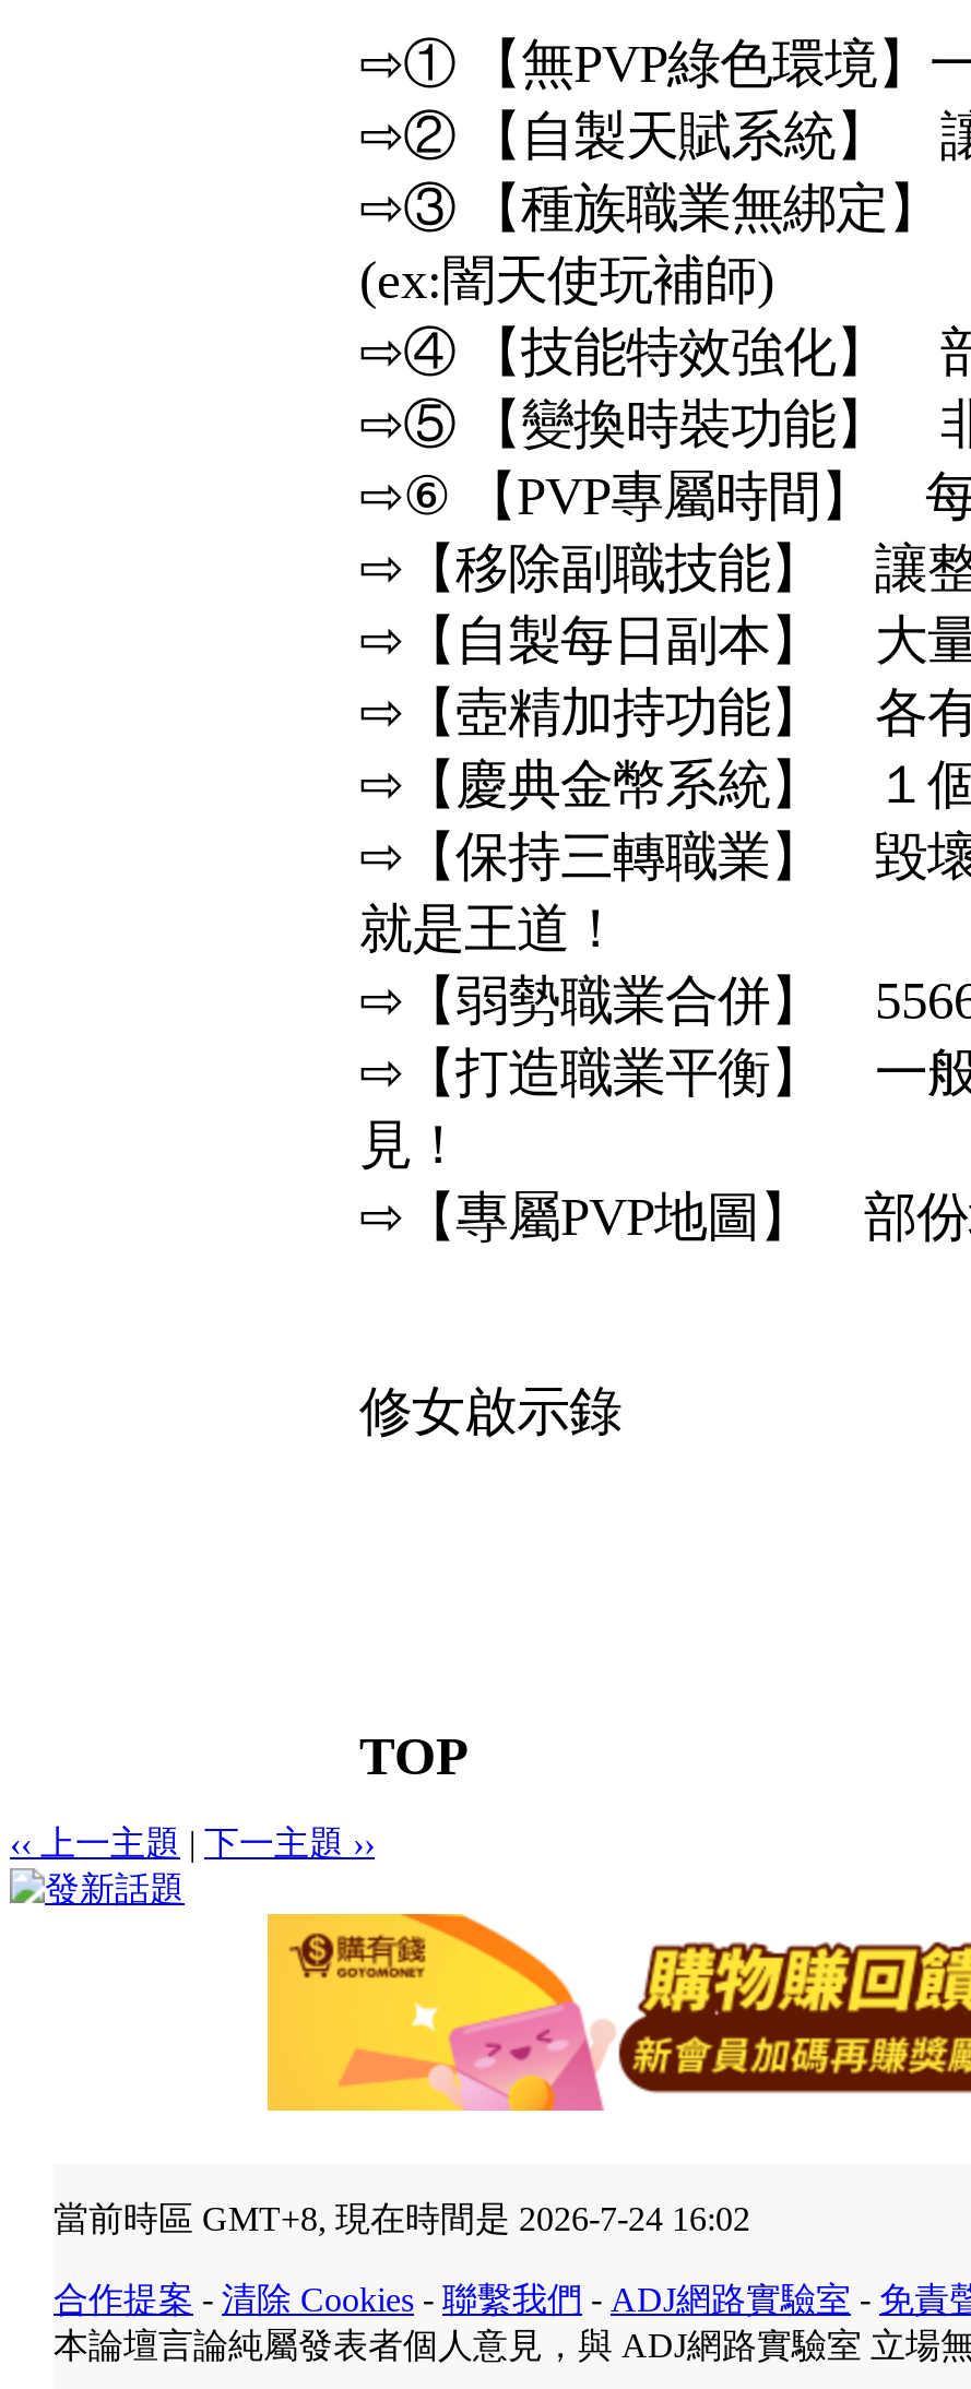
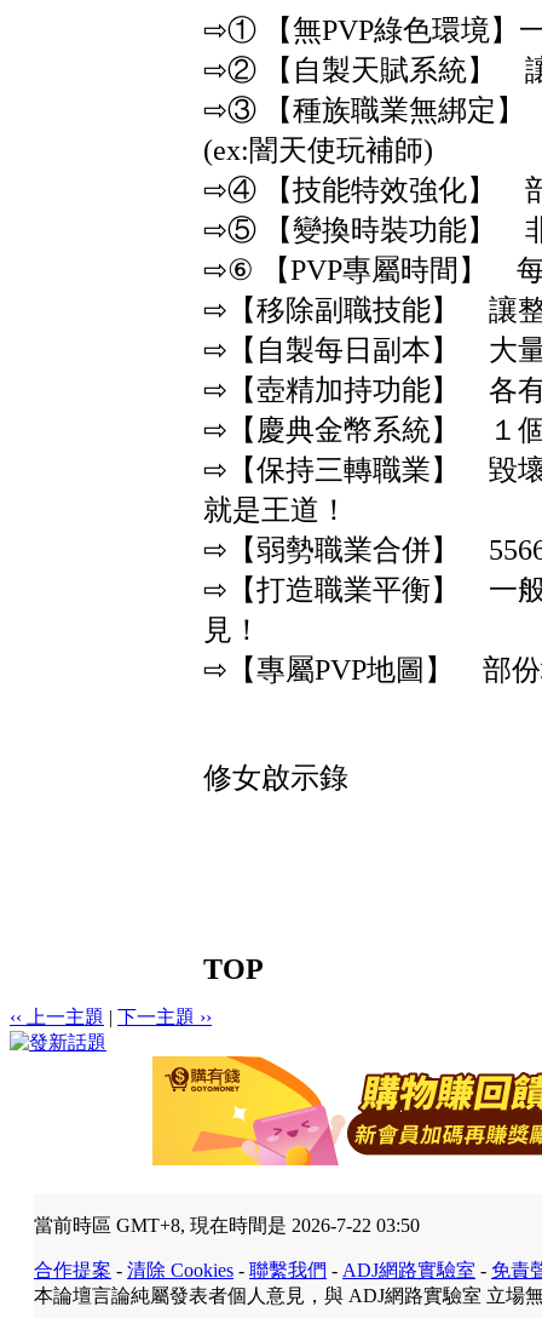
[54,2200,750,2237] 當前時區 GMT+8, 現在時間是 2026-7-24 16:02 -> [34,1215,420,1236] 當前時區 GMT+8, 現在時間是 2026-7-22 03:50

